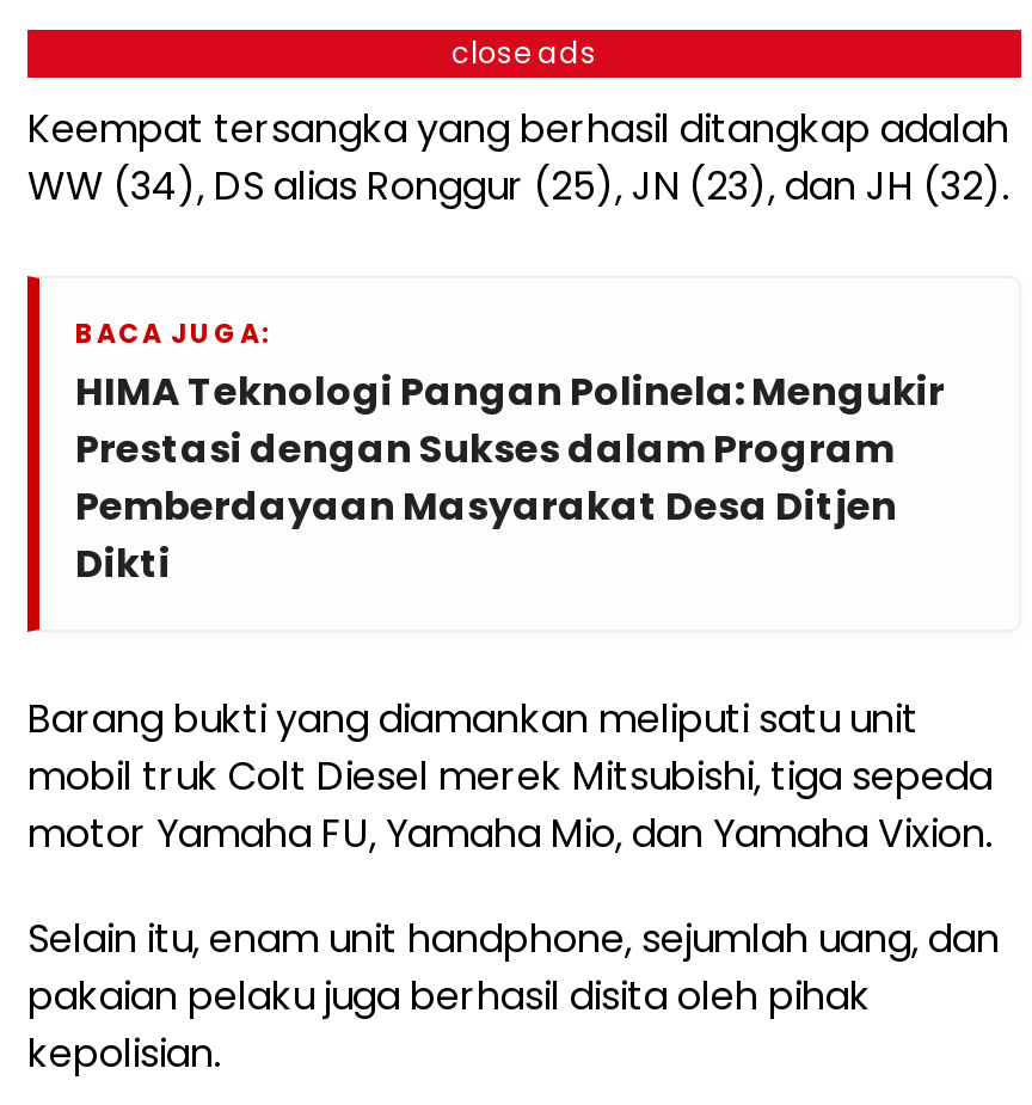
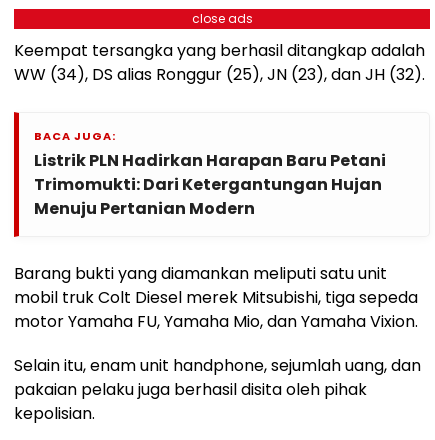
[75,365,945,592] HIMA Teknologi Pangan Polinela: Mengukir | Prestasi dengan Sukses dalam Program | Pemberdayaan Masyarakat Desa Ditjen | Dikti -> [34,149,386,220] Listrik PLN Hadirkan Harapan Baru Petani | Trimomukti: Dari Ketergantungan Hujan | Menuju Pertanian Modern

